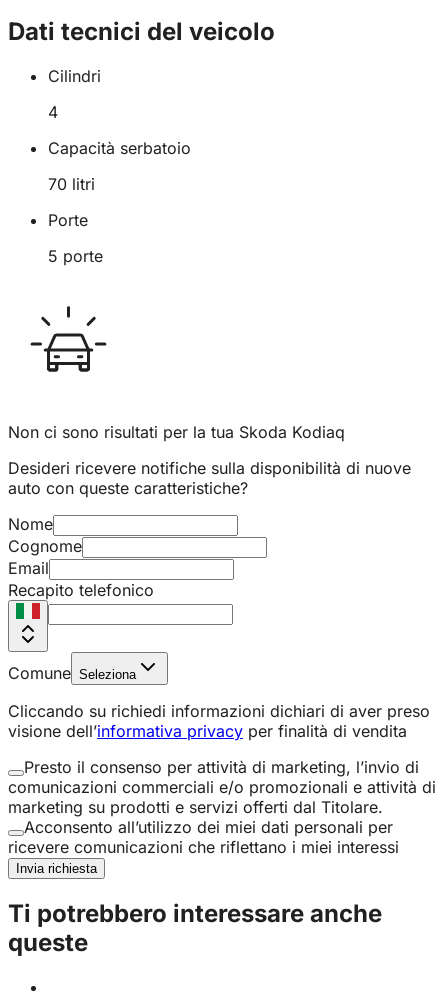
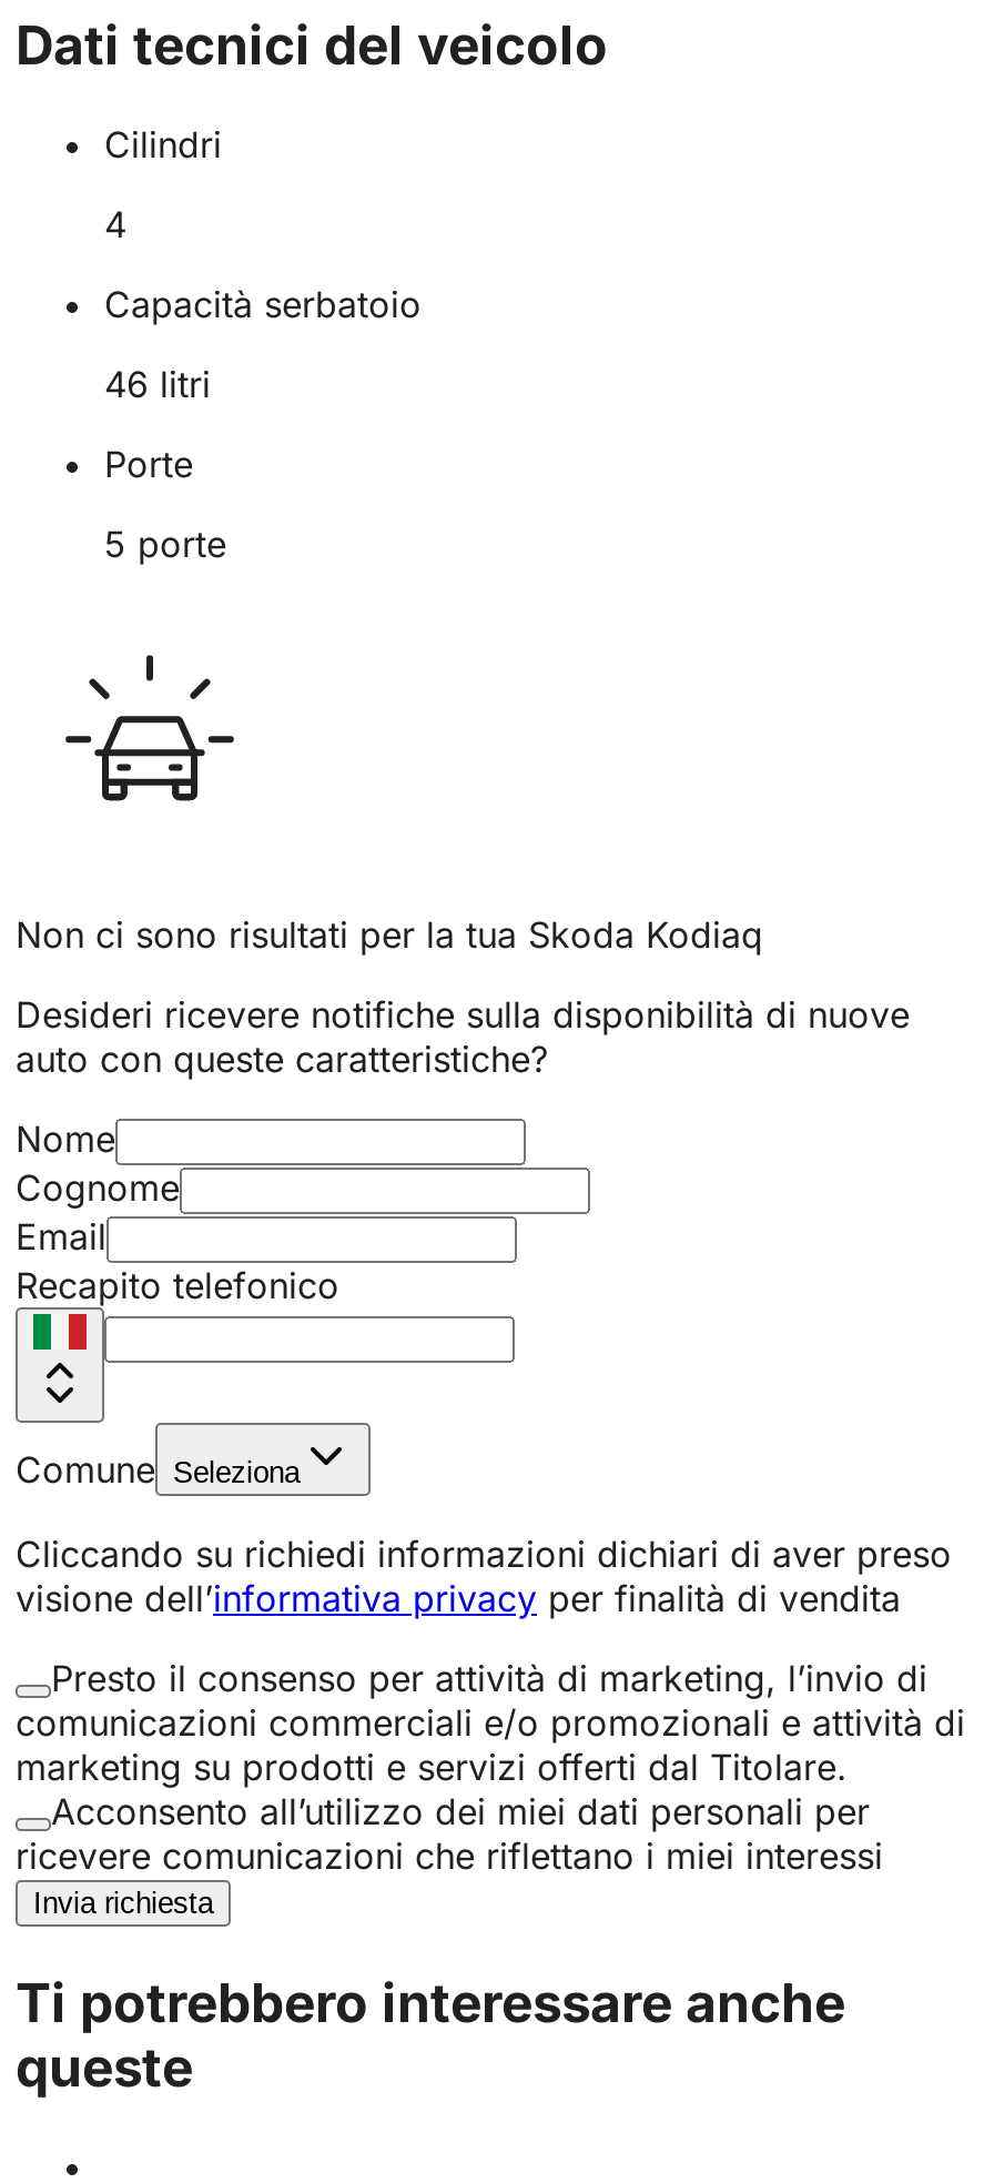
[48,174,95,194] 70 litri -> [104,361,211,406] 46 litri

